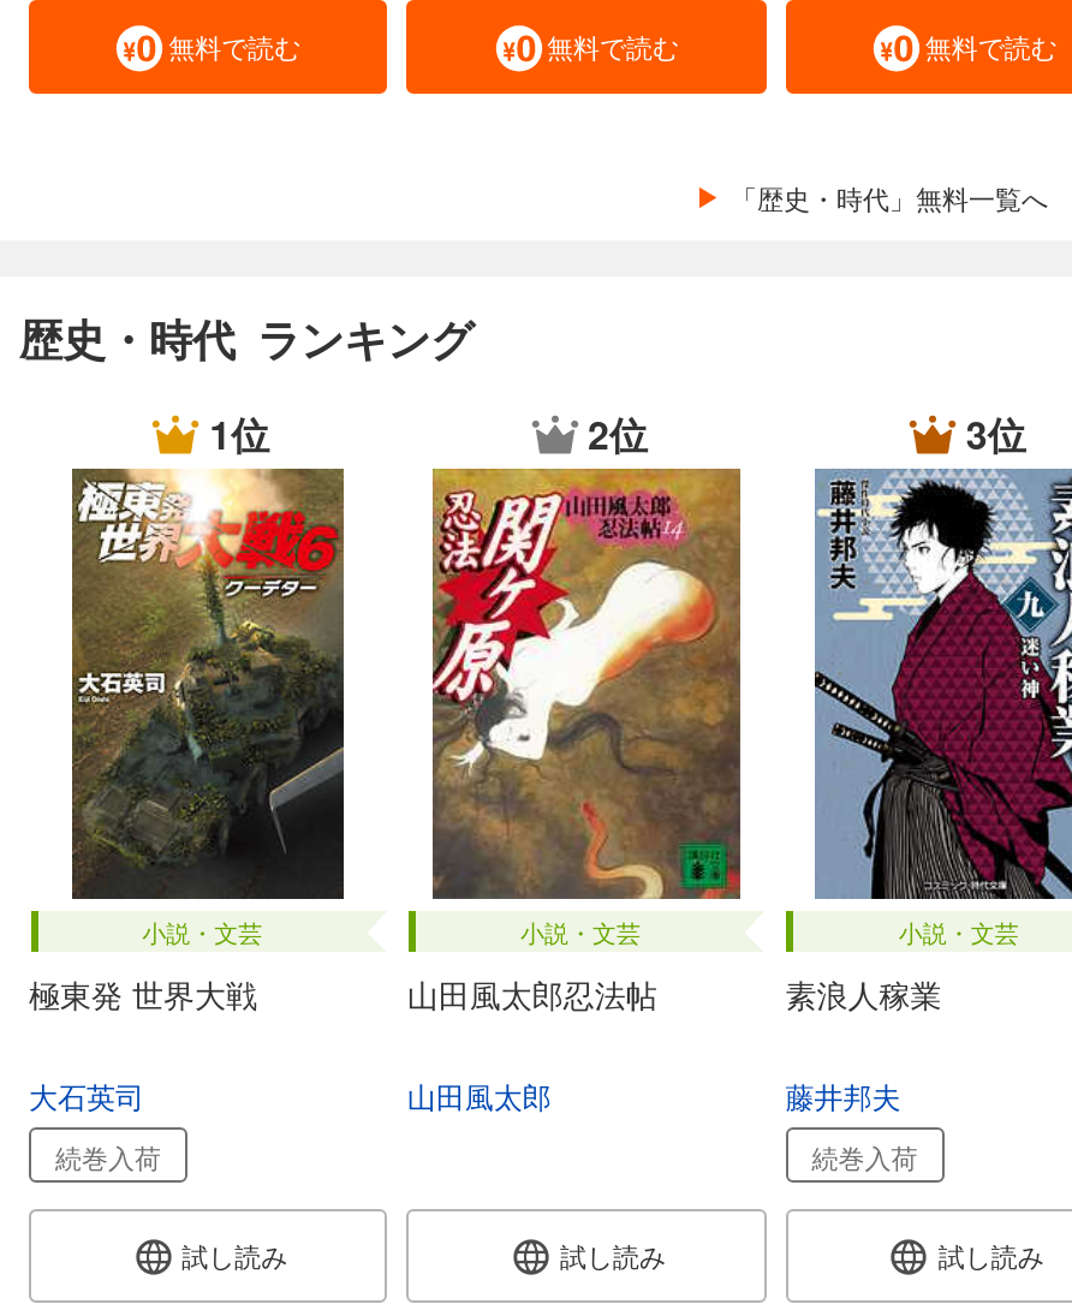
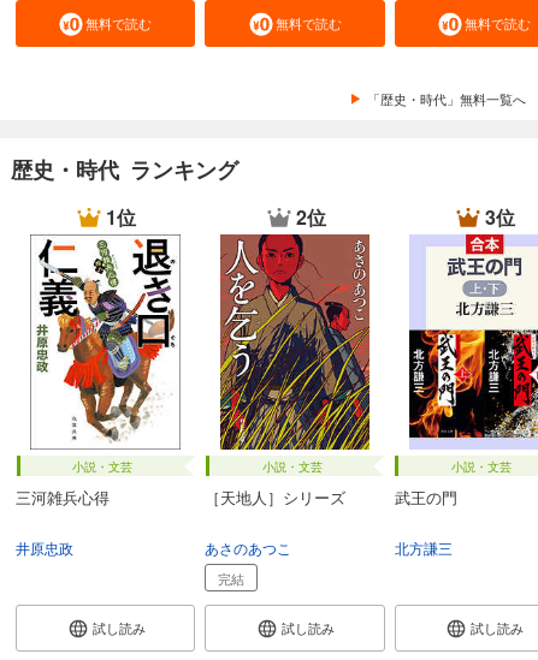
[29,469,346,1175] [image] | 極東発 世界大戦 | 大石英司 | 続巻入荷 -> [16,234,181,557] [image] | 三河雑兵心得 | 井原忠政
[407,466,743,1115] [image] | 山田風太郎忍法帖 | 山田風太郎 -> [205,233,372,588] [image] | ［天地人］シリーズ | あさのあつこ | 完結
[785,466,1065,1175] [image] | 素浪人稼業 | 藤井邦夫 | 続巻入荷 -> [394,233,534,557] [image] | 武王の門 | 北方謙三

